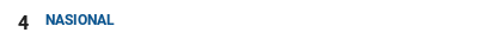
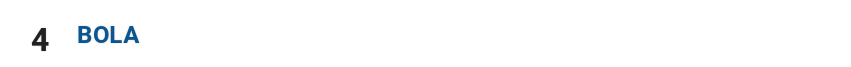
[45,12,115,28] NASIONAL -> [77,21,139,49] BOLA

